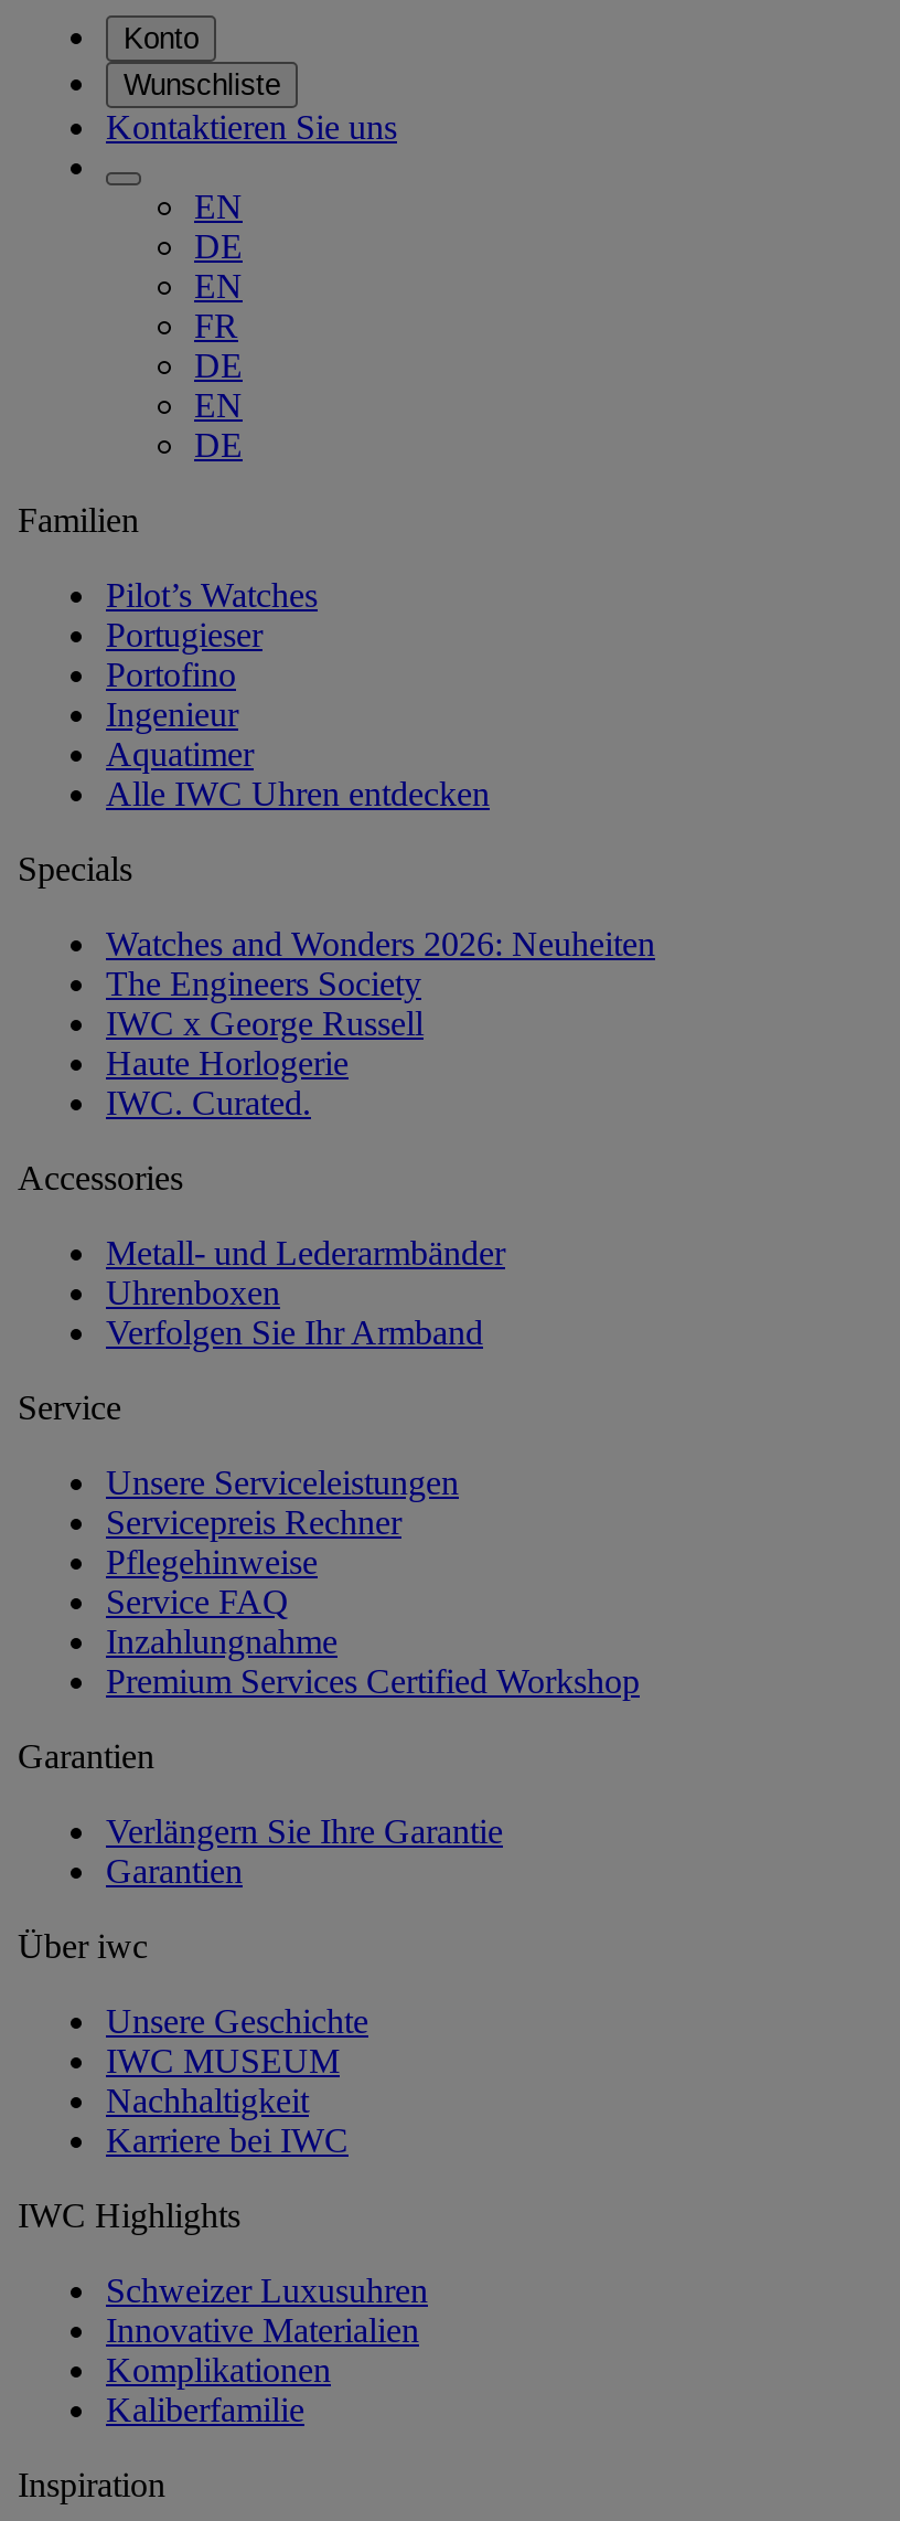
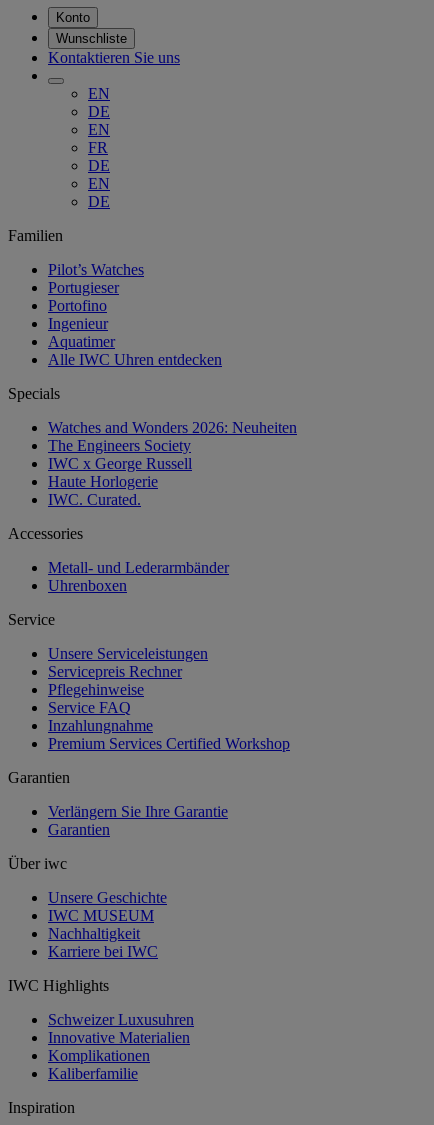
[106,1313,483,1351] Verfolgen Sie Ihr Armband -> none

